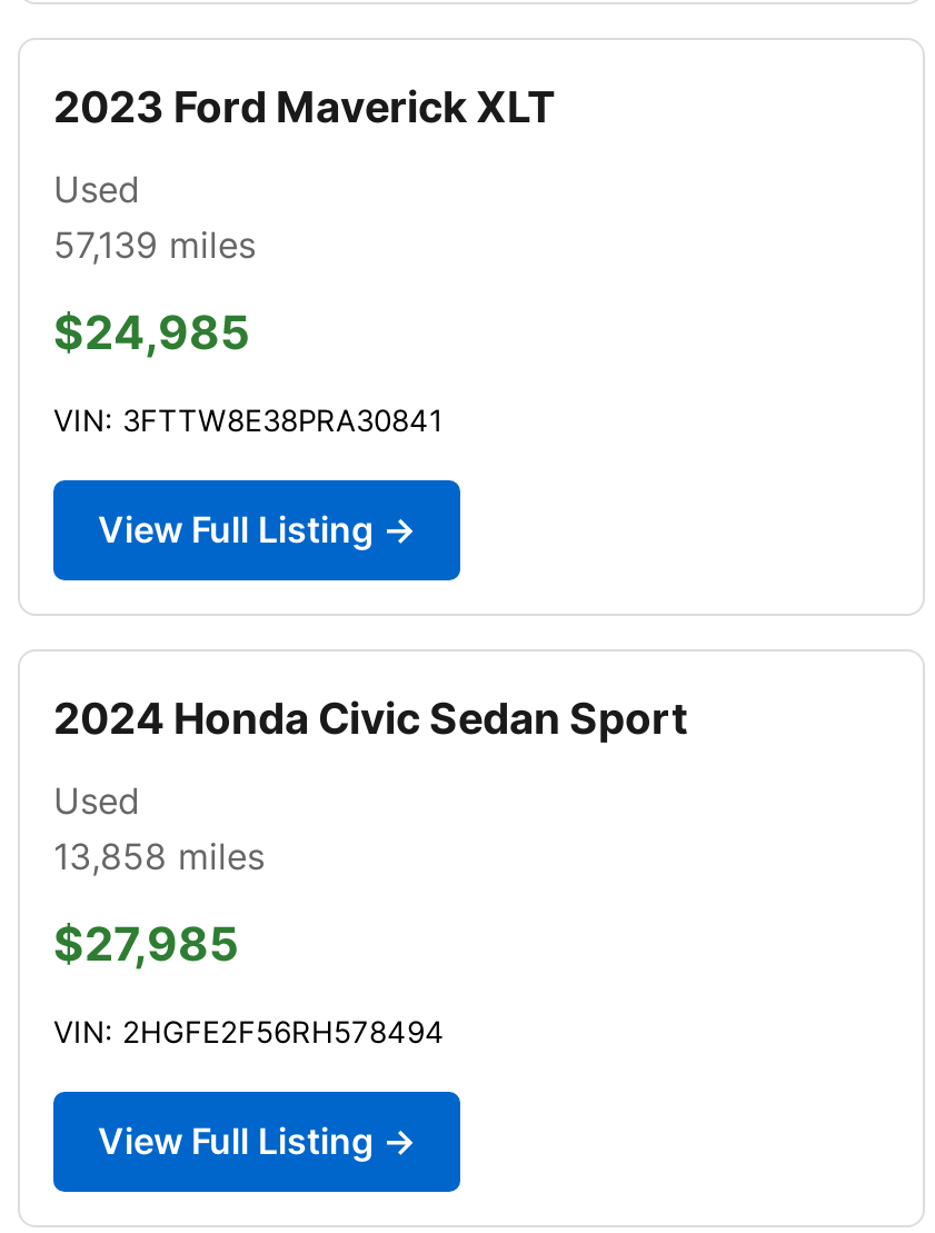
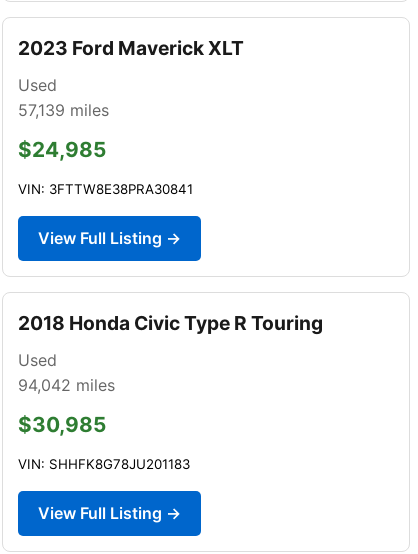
[53,691,687,745] 2024 Honda Civic Sedan Sport -> [18,311,323,335] 2018 Honda Civic Type R Touring
[53,834,265,878] 13,858 miles -> [18,375,115,395] 94,042 miles
[53,916,238,972] $27,985 -> [18,412,106,437] $30,985
[53,1014,445,1049] VIN: 2HGFE2F56RH578494 -> [18,456,190,472] VIN: SHHFK8G78JU201183

